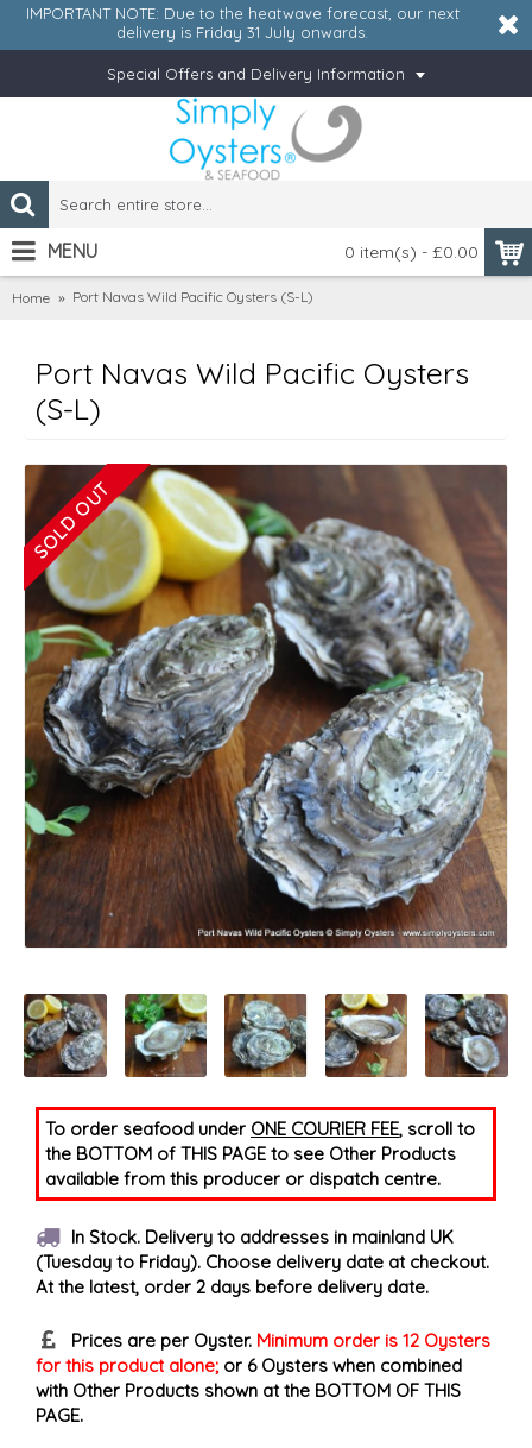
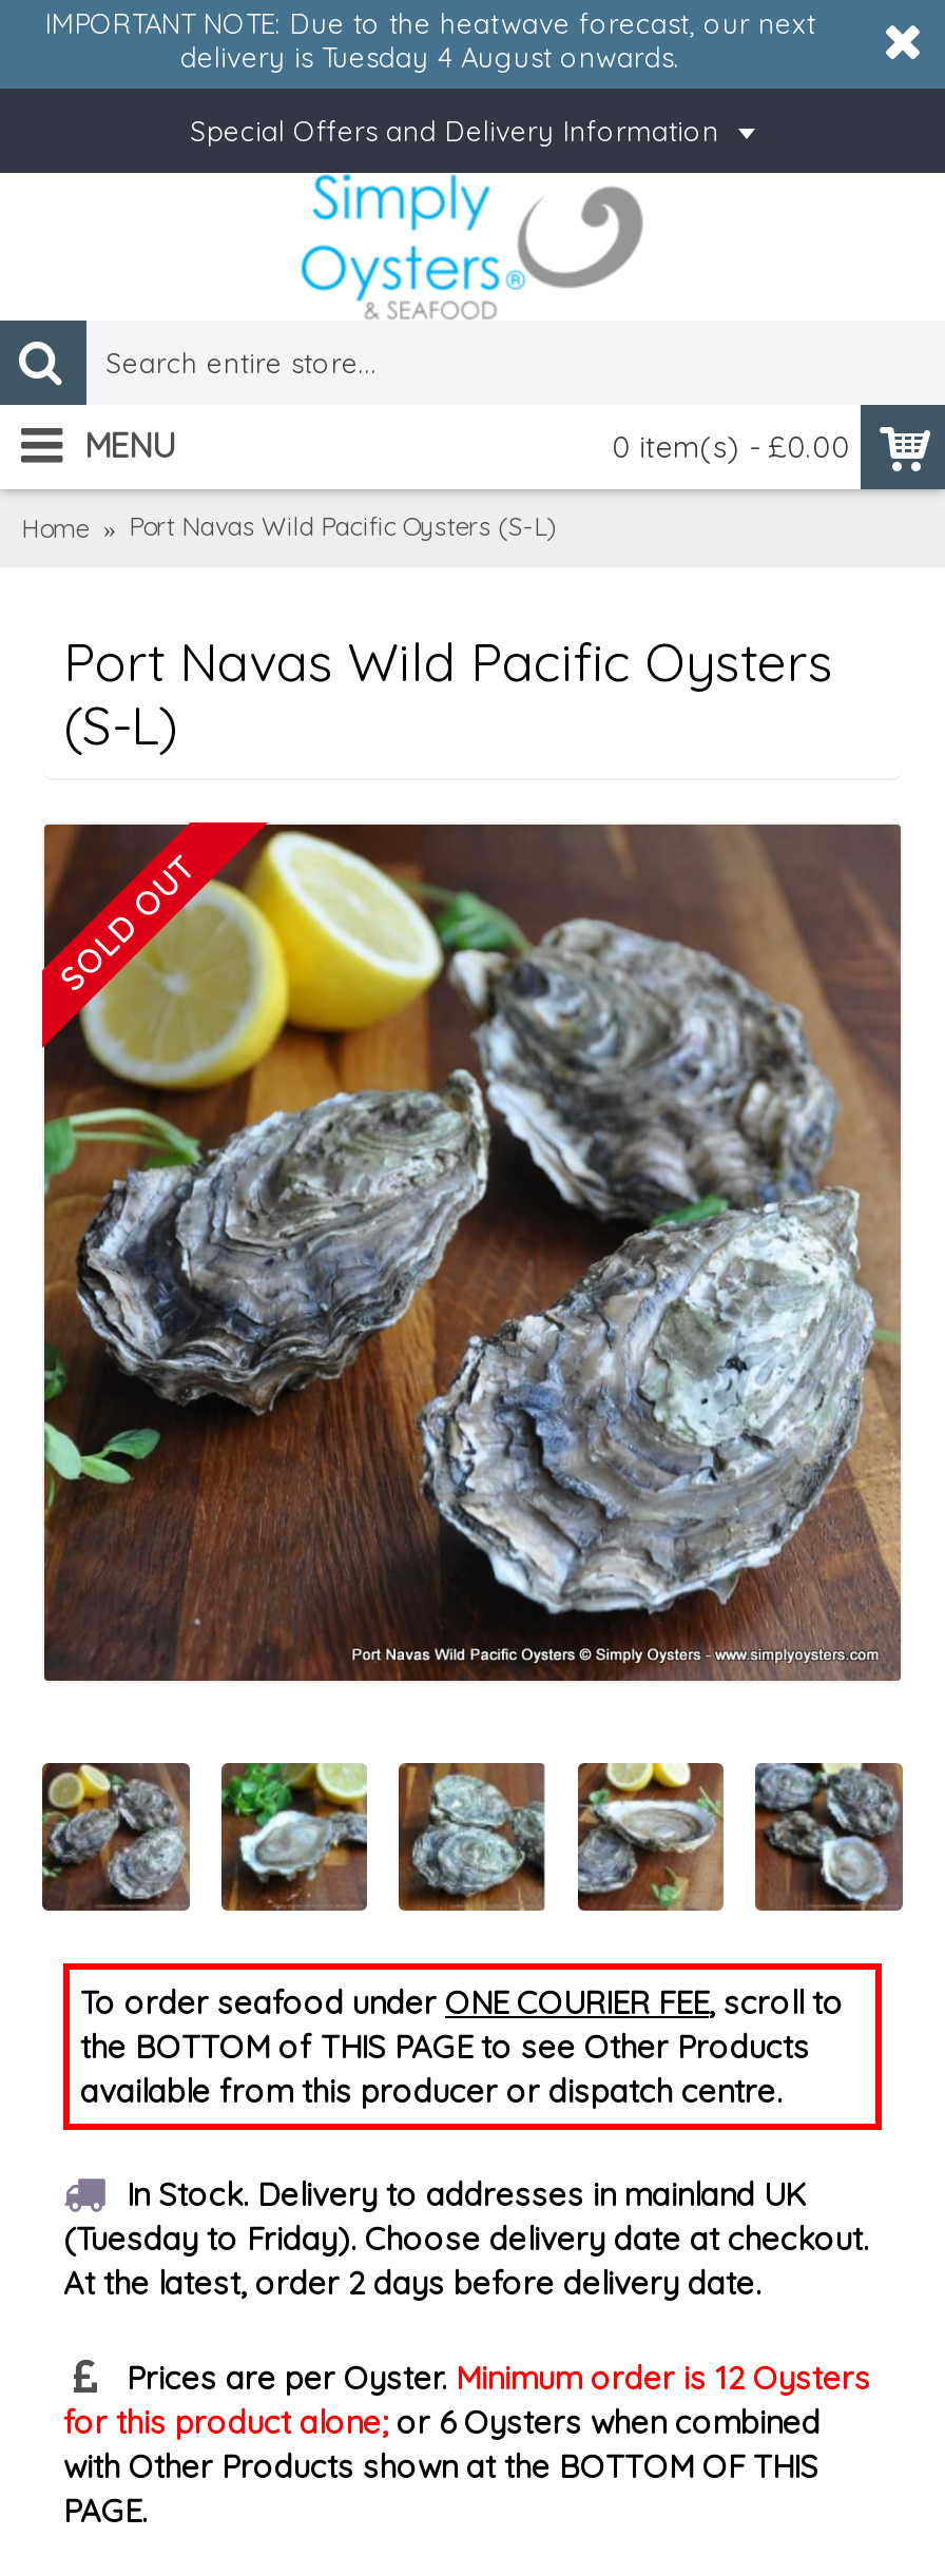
[116,23,368,42] delivery is Friday 31 July onwards. -> [180,40,680,74] delivery is Tuesday 4 August onwards.

